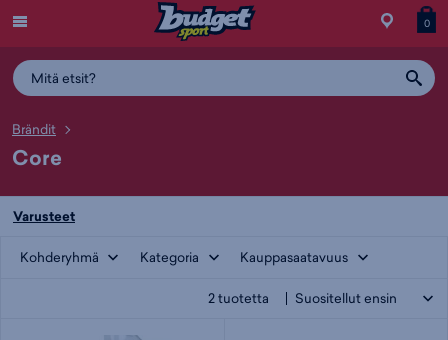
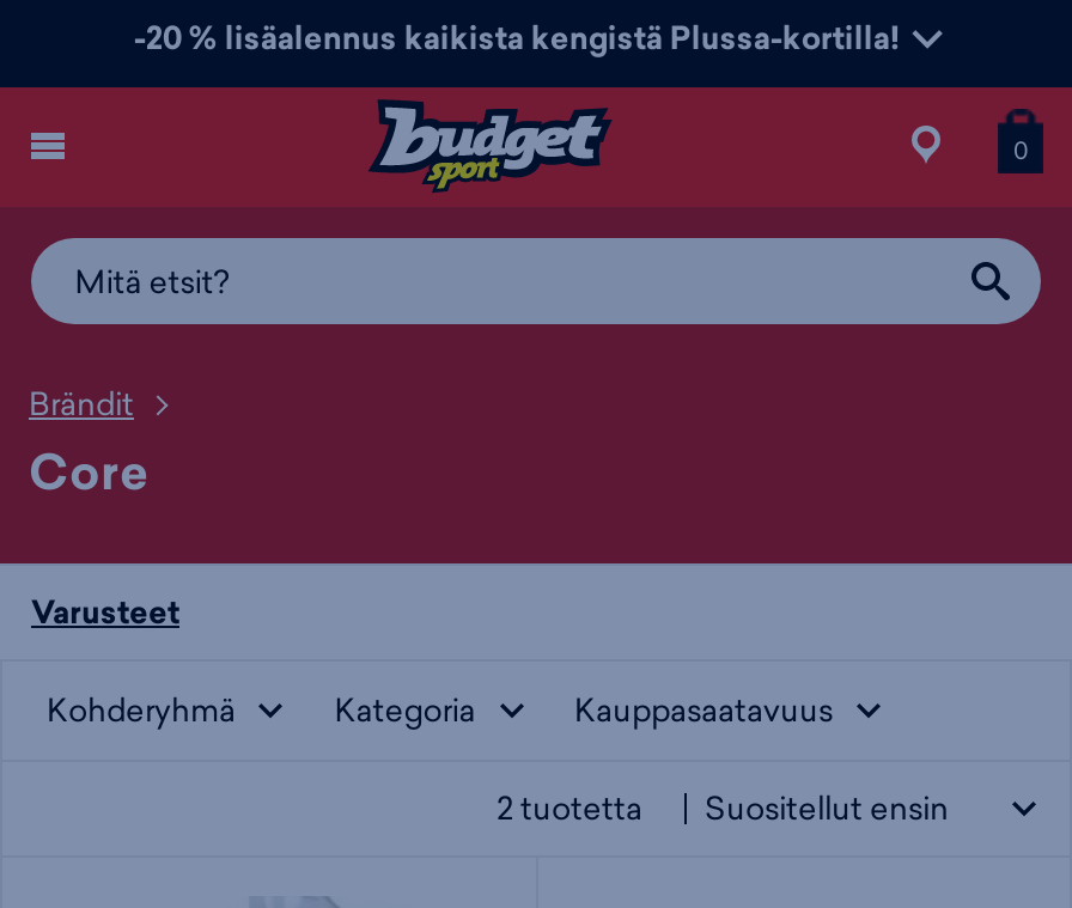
none -> [134,14,907,60] -20 % lisäalennus kaikista kengistä Plussa-kortilla!

